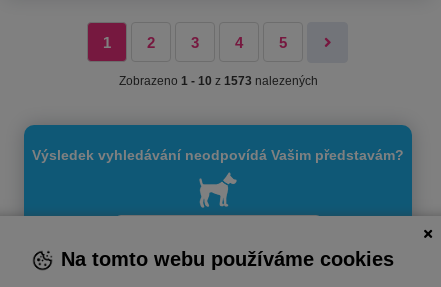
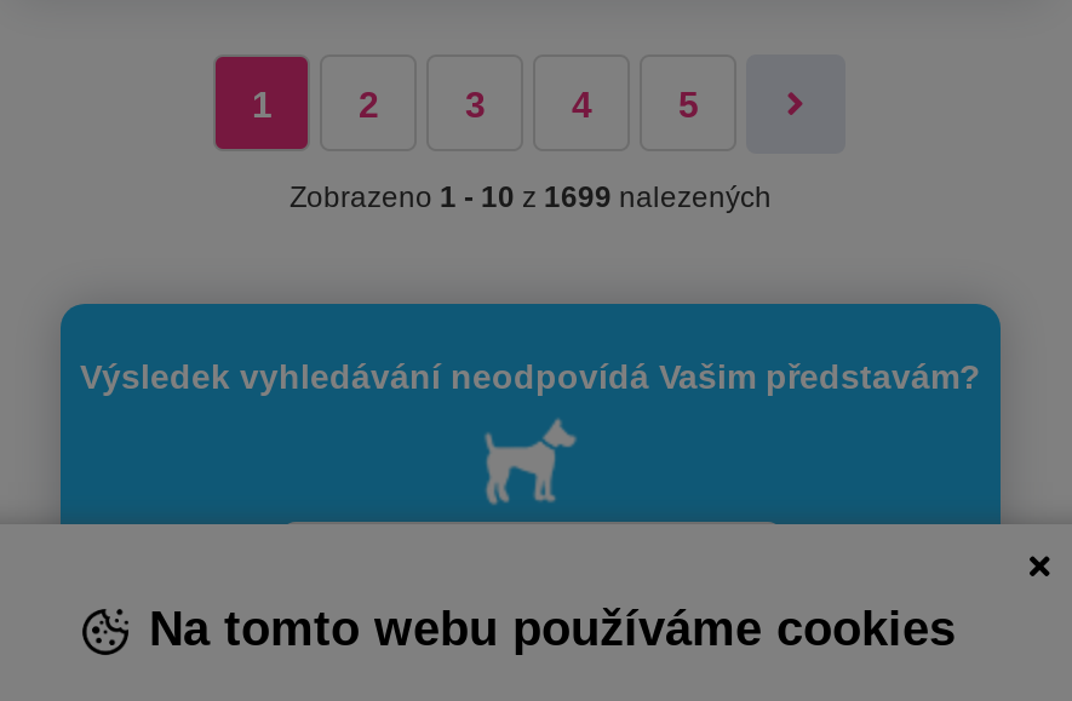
[118,74,317,88] Zobrazeno 1 - 10 z 1573 nalezených -> [290,180,772,214] Zobrazeno 1 - 10 z 1699 nalezených

